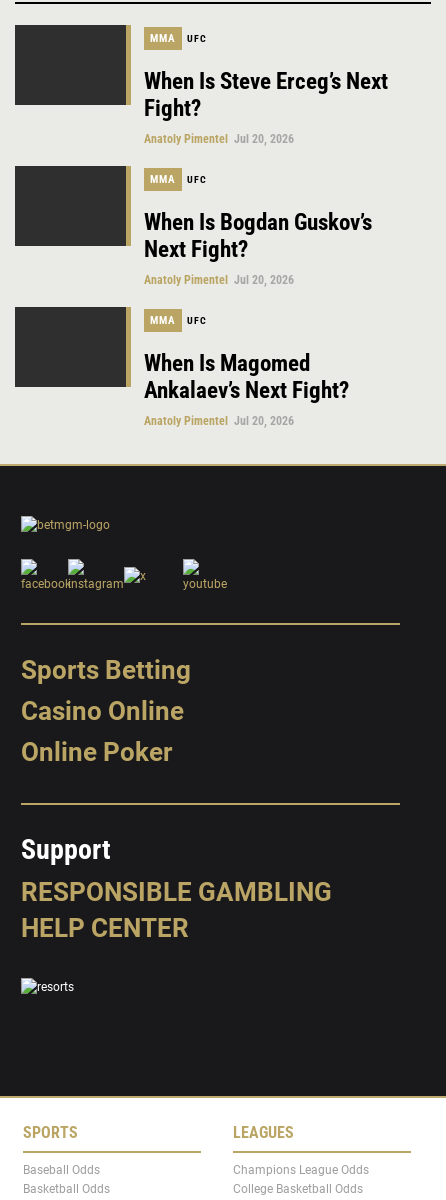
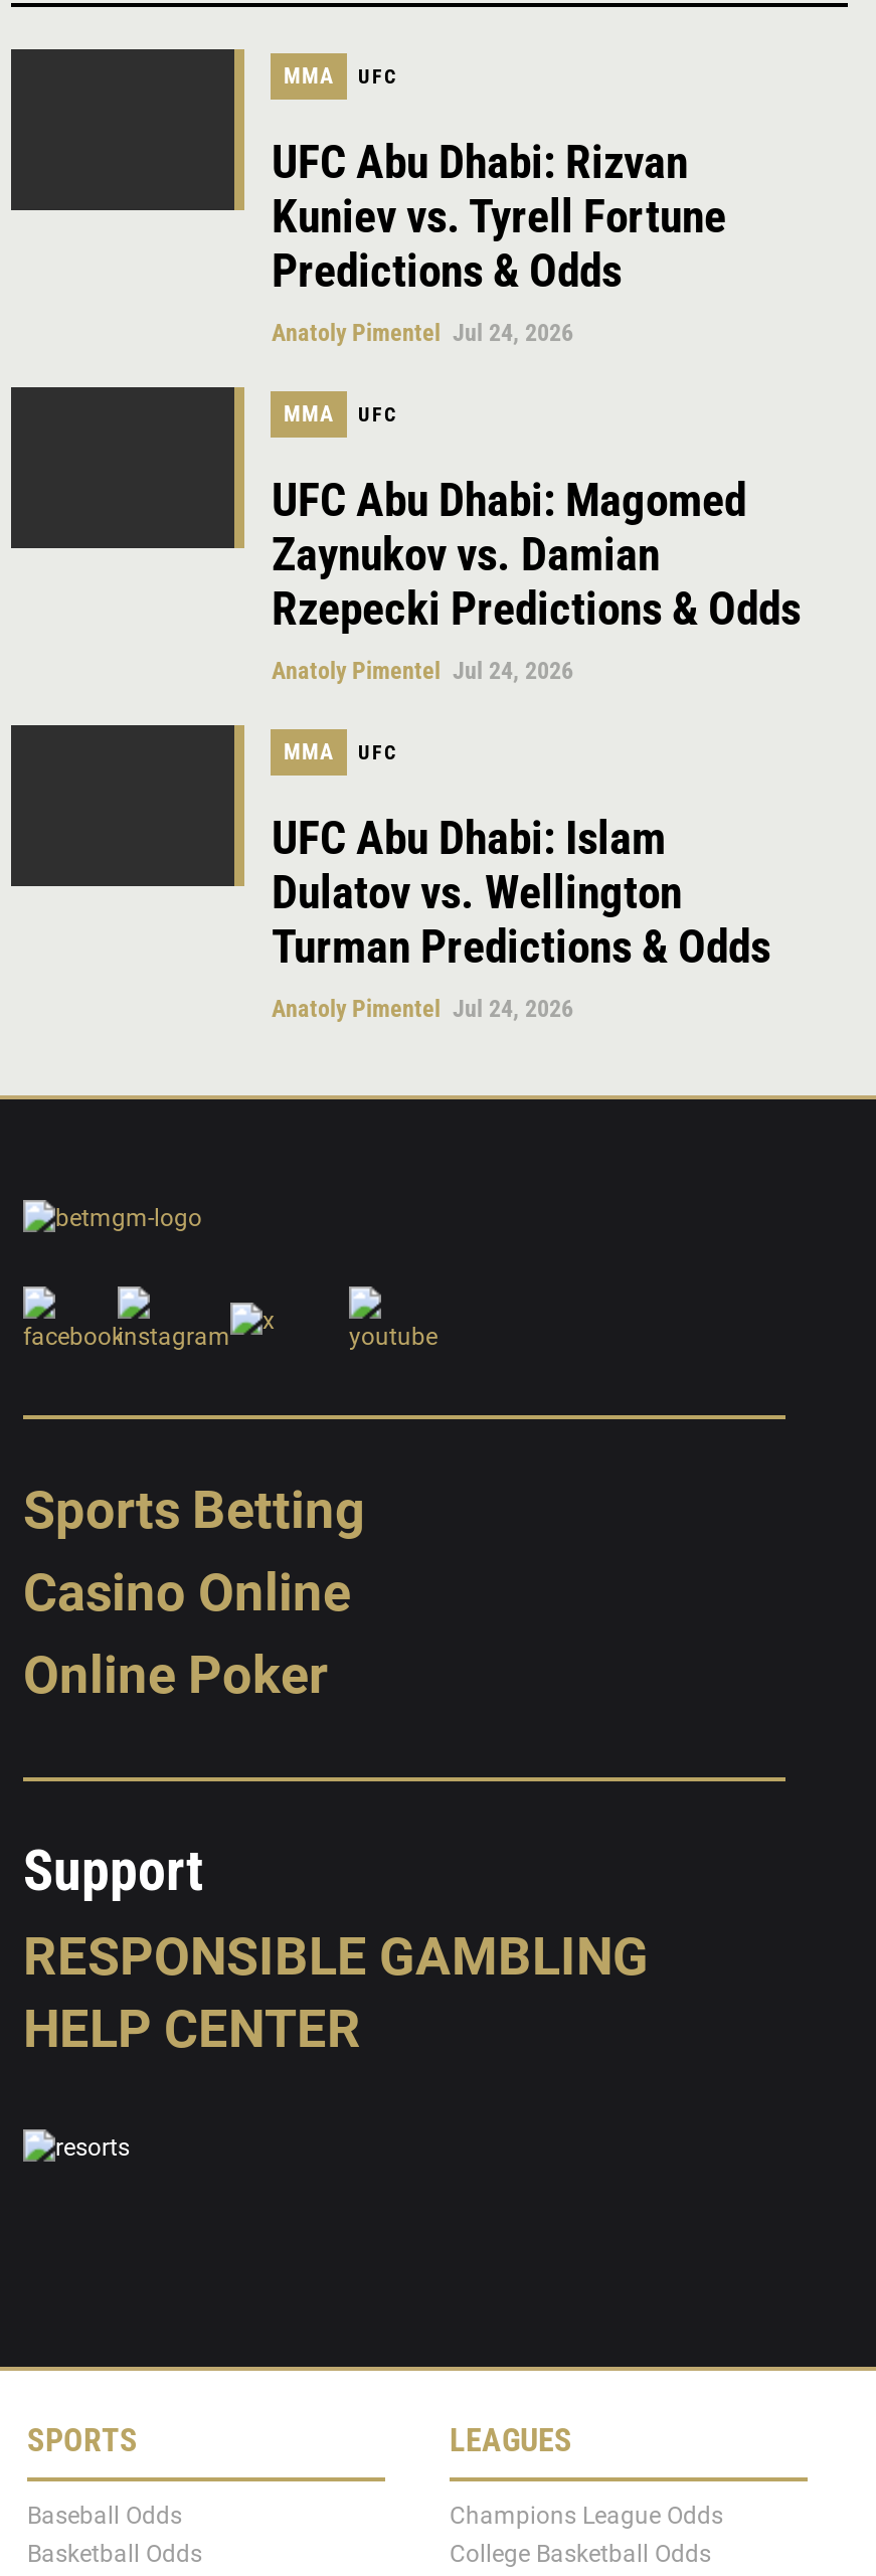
[144,68,388,146] When Is Steve Erceg’s Next | Fight? | Anatoly Pimentel Jul 20, 2026 -> [272,135,726,346] UFC Abu Dhabi: Rizvan | Kuniev vs. Tyrell Fortune | Predictions & Odds | Anatoly Pimentel Jul 24, 2026
[144,209,372,287] When Is Bogdan Guskov’s | Next Fight? | Anatoly Pimentel Jul 20, 2026 -> [272,473,801,684] UFC Abu Dhabi: Magomed | Zaynukov vs. Damian | Rzepecki Predictions & Odds | Anatoly Pimentel Jul 24, 2026
[144,350,349,428] When Is Magomed | Ankalaev’s Next Fight? | Anatoly Pimentel Jul 20, 2026 -> [272,811,770,1022] UFC Abu Dhabi: Islam | Dulatov vs. Wellington | Turman Predictions & Odds | Anatoly Pimentel Jul 24, 2026

